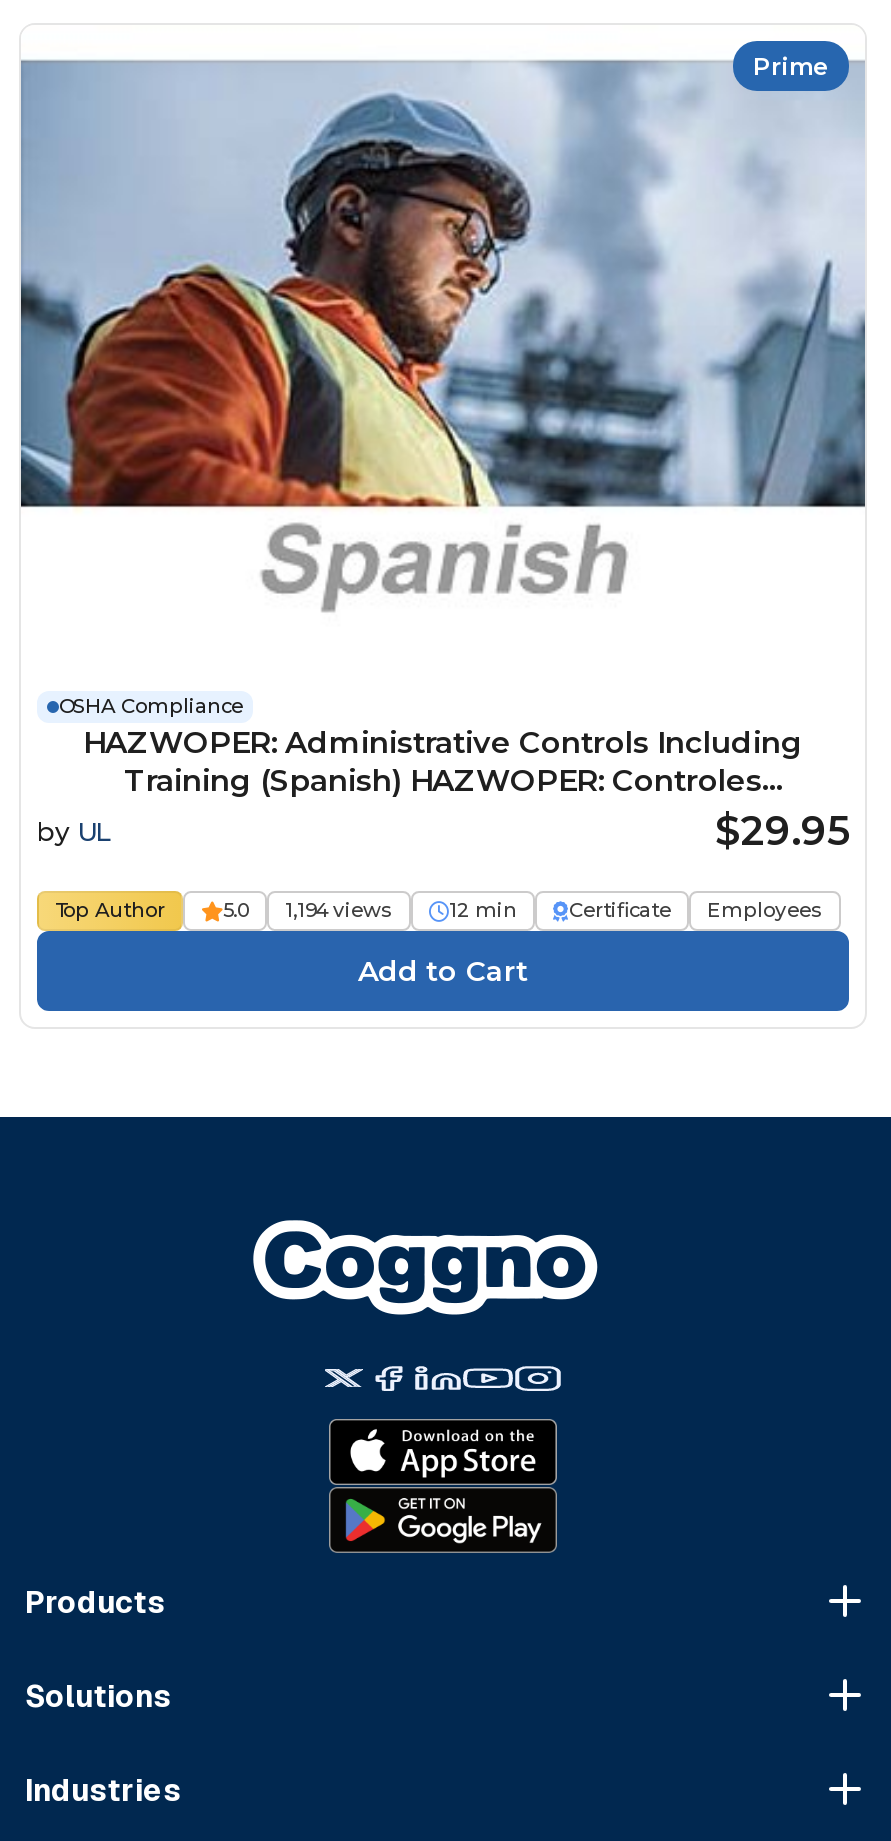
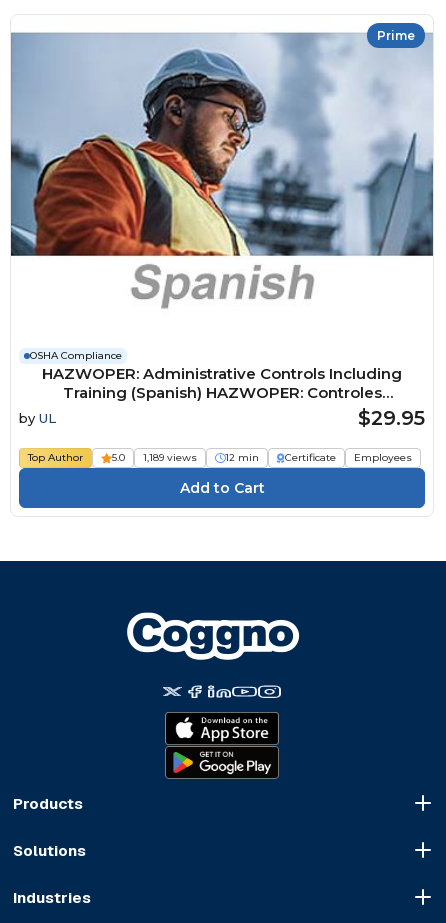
[223,896,393,922] 5.0 1,194 views -> [112,450,197,463] 5.0 1,189 views

